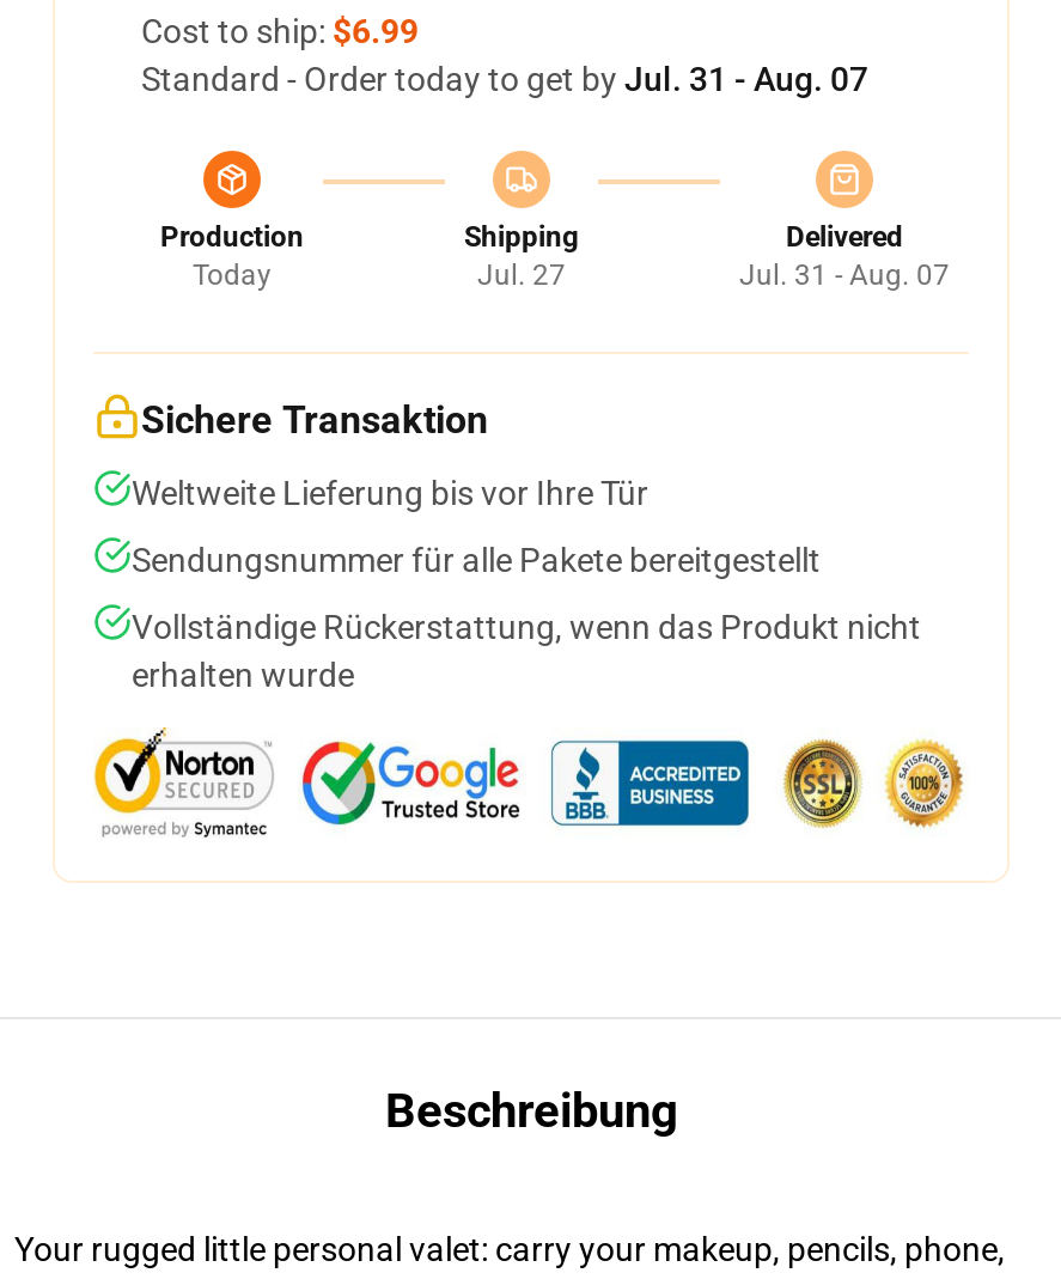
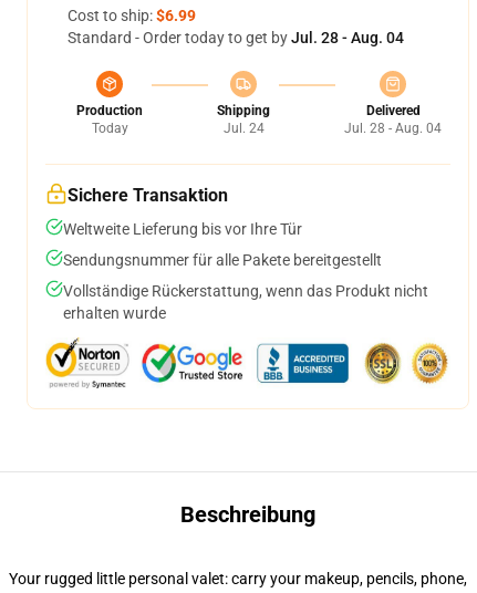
[141,60,868,98] Standard - Order today to get by Jul. 31 - Aug. 07 -> [68,29,404,46] Standard - Order today to get by Jul. 28 - Aug. 04
[477,258,566,292] Jul. 27 -> [223,121,264,136] Jul. 24
[739,258,950,292] Jul. 31 - Aug. 07 -> [344,121,442,136] Jul. 28 - Aug. 04

